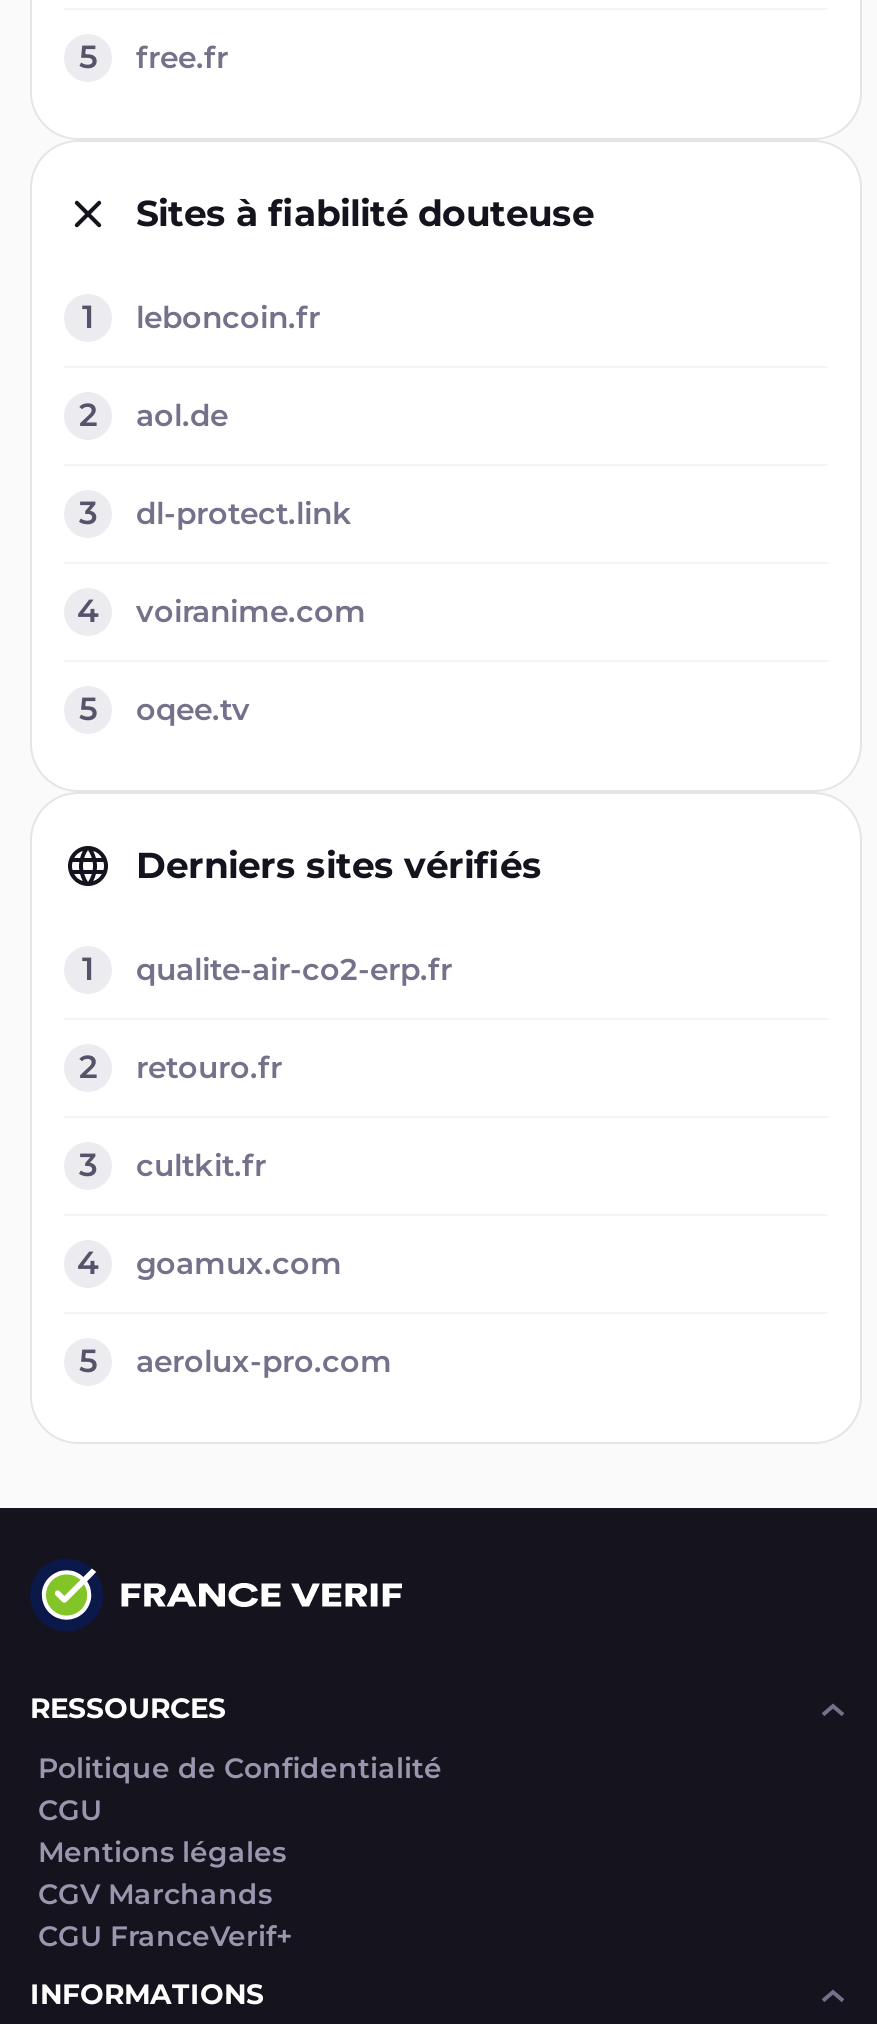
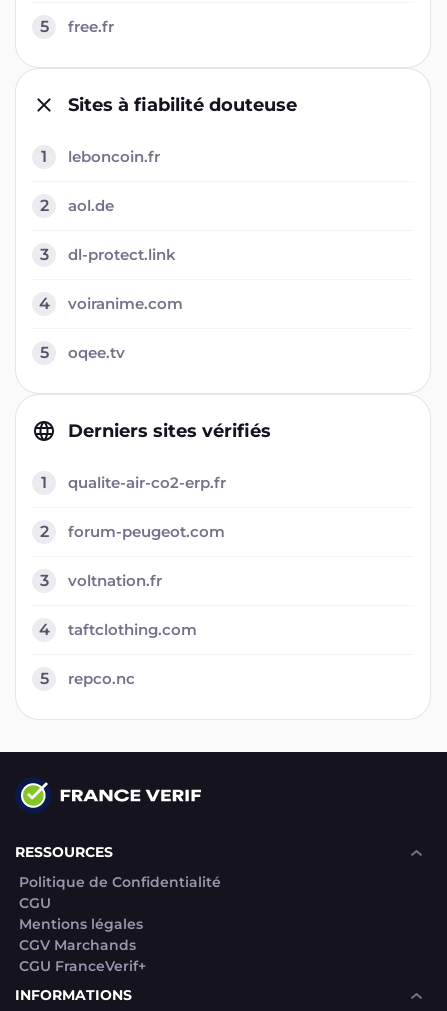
[136,1048,282,1086] retouro.fr -> [68,522,225,541] forum-peugeot.com
[136,1146,266,1184] cultkit.fr -> [68,571,162,590] voltnation.fr
[136,1244,342,1282] goamux.com -> [68,620,197,639] taftclothing.com
[136,1342,392,1380] aerolux-pro.com -> [68,669,135,688] repco.nc

